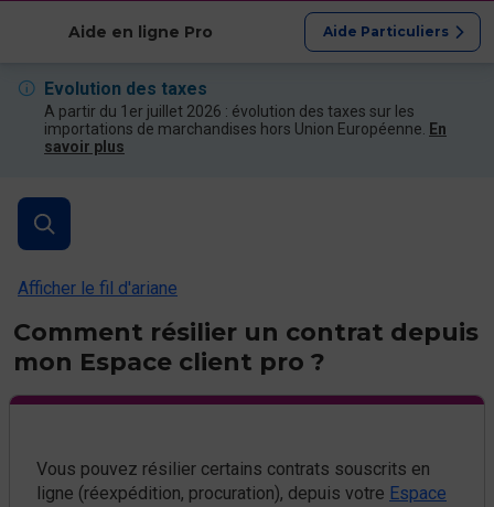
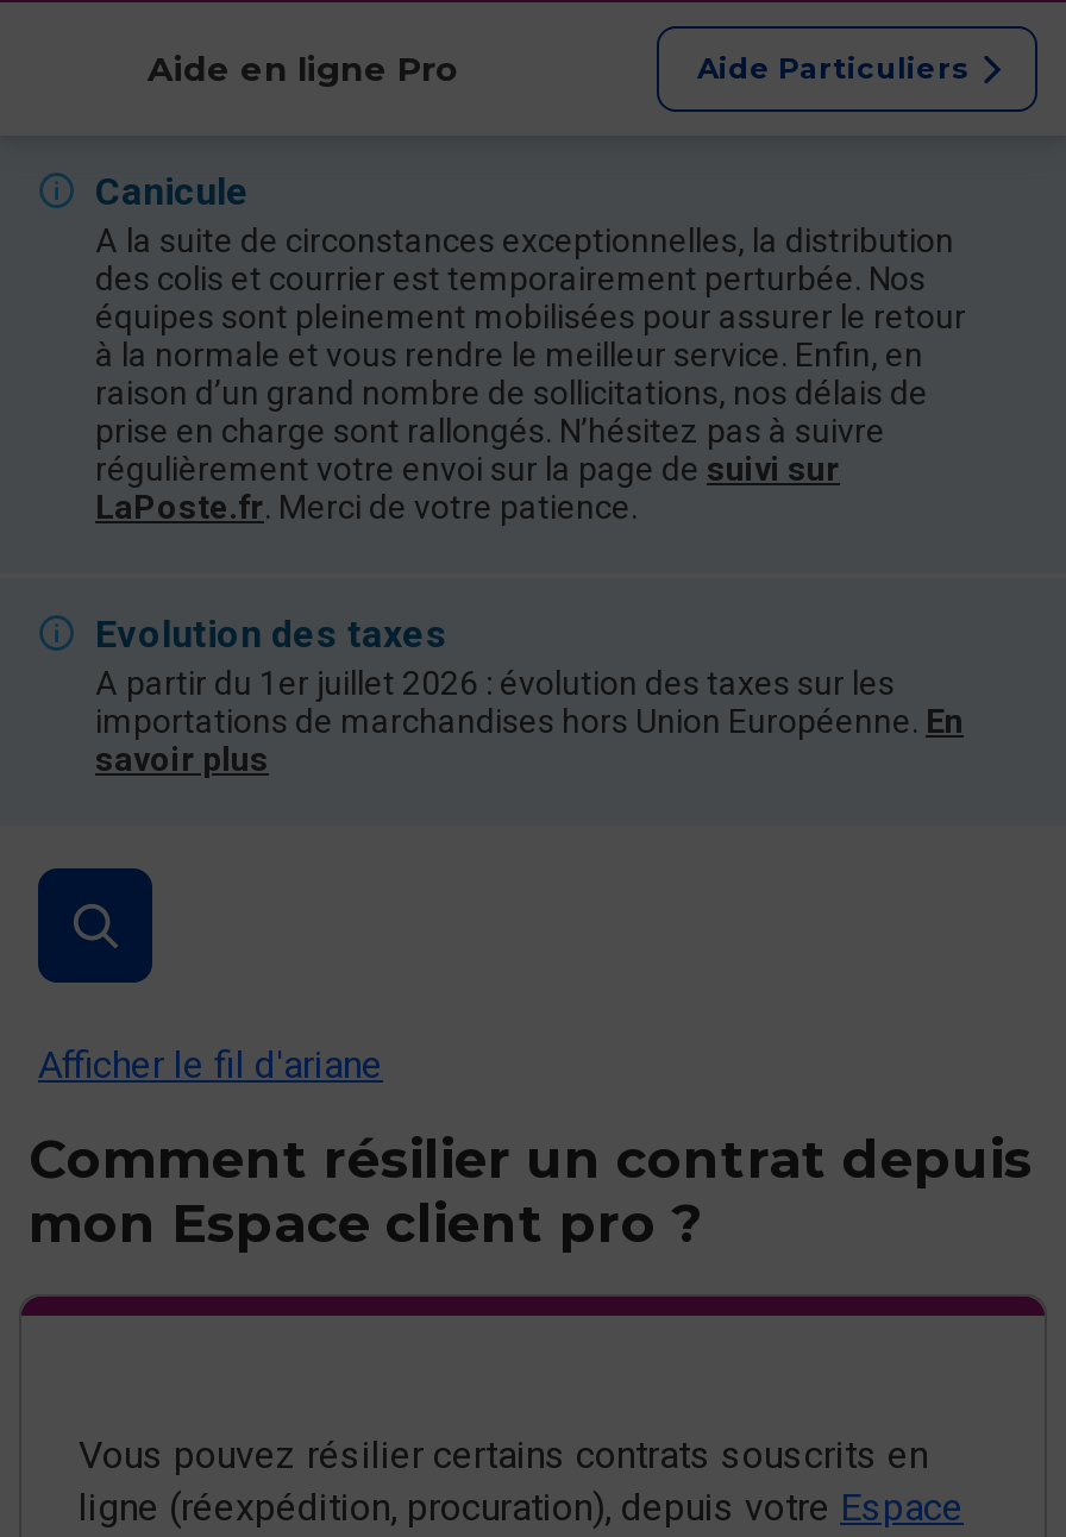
none -> [95,169,966,526] Canicule | A la suite de circonstances exceptionnelles, la distribution | des colis et courrier est temporairement perturbée. Nos | équipes sont pleinement mobilisées pour assurer le retour | à la normale et vous rendre le meilleur service. Enfin, en | raison d’un grand nombre de sollicitations, nos délais de | prise en charge sont rallongés. N’hésitez pas à suivre | régulièrement votre envoi sur la page de suivi sur | LaPoste.fr. Merci de votre patience.

